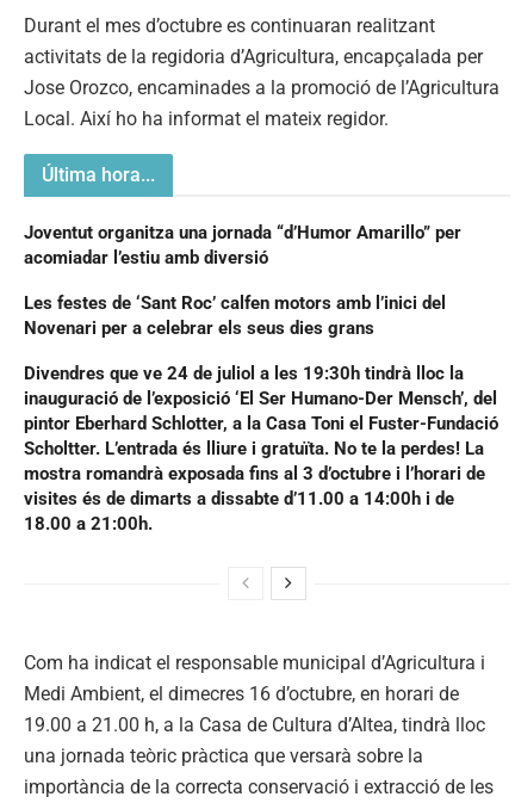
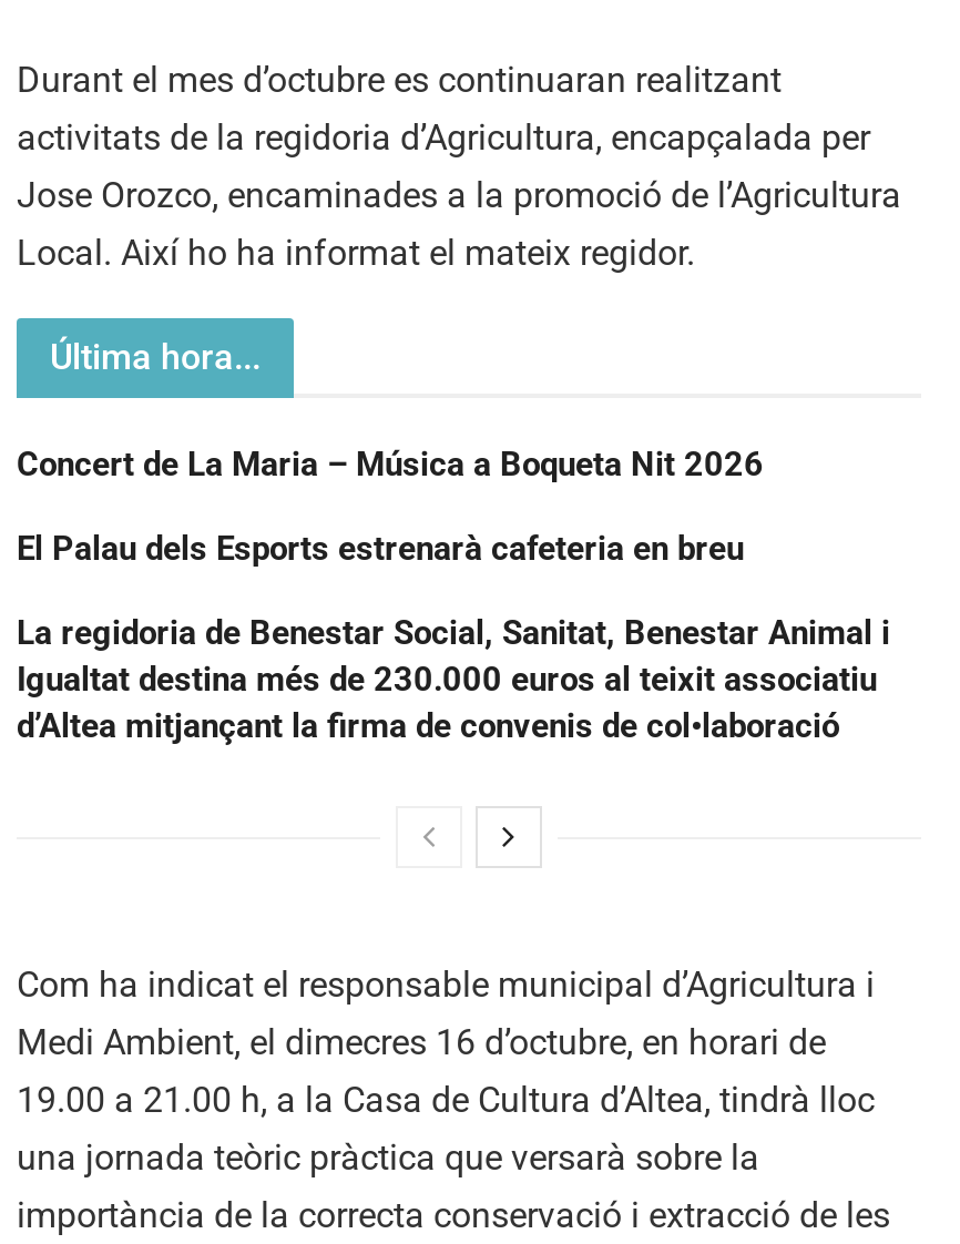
[24,222,461,269] Joventut organitza una jornada “d’Humor Amarillo” per | acomiadar l’estiu amb diversió -> [17,444,764,484] Concert de La Maria – Música a Boqueta Nit 2026
[24,292,446,339] Les festes de ‘Sant Roc’ calfen motors amb l’inici del | Novenari per a celebrar els seus dies grans -> [17,528,744,568] El Palau dels Esports estrenarà cafeteria en breu
[24,363,498,535] Divendres que ve 24 de juliol a les 19:30h tindrà lloc la | inauguració de l’exposició ‘El Ser Humano-Der Mensch’, del | pintor Eberhard Schlotter, a la Casa Toni el Fuster-Fundació | Scholtter. L’entrada és lliure i gratuïta. No te la perdes! La | mostra romandrà exposada fins al 3 d’octubre i l’horari de | visites és de dimarts a dissabte d’11.00 a 14:00h i de | 18.00 a 21:00h. -> [17,612,890,745] La regidoria de Benestar Social, Sanitat, Benestar Animal i | Igualtat destina més de 230.000 euros al teixit associatiu | d’Altea mitjançant la firma de convenis de col•laboració

